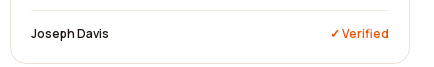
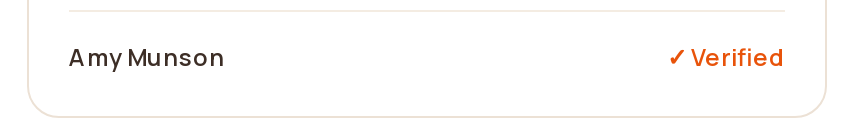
[31,25,109,42] Joseph Davis -> [69,40,225,74] Amy Munson

